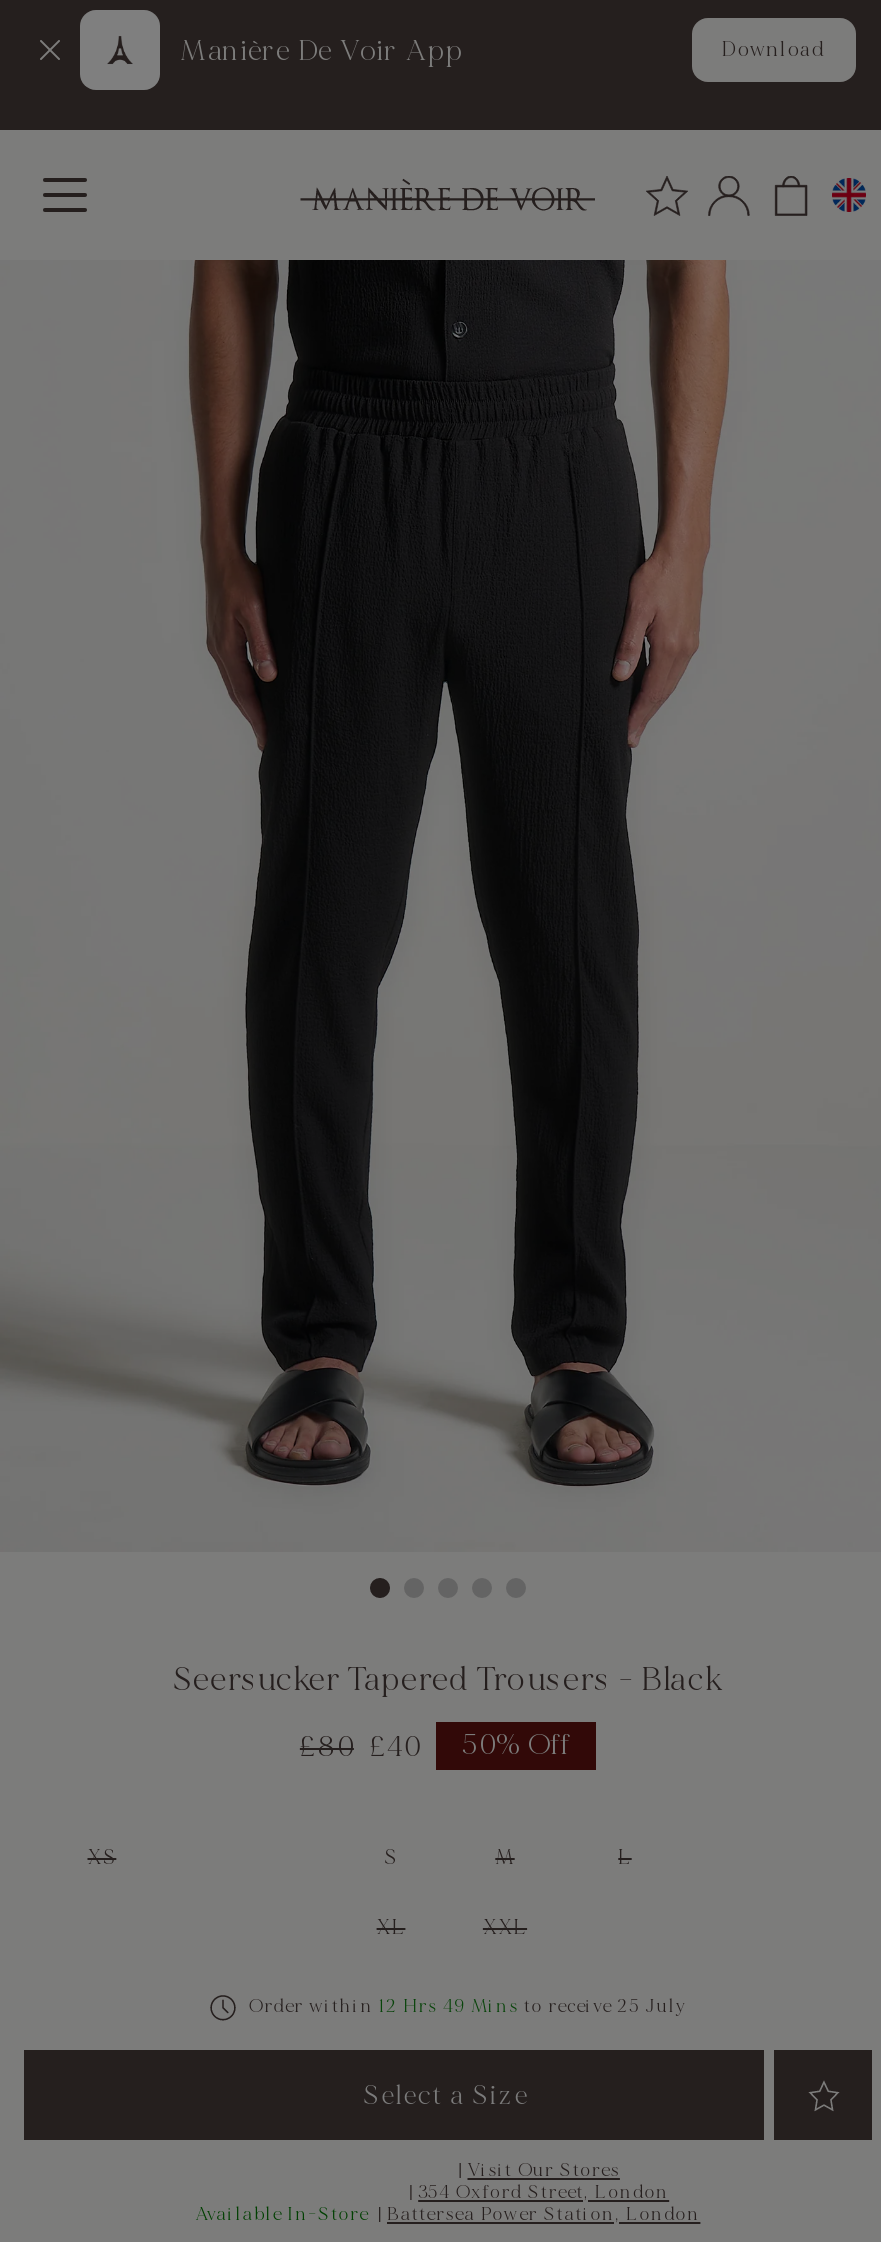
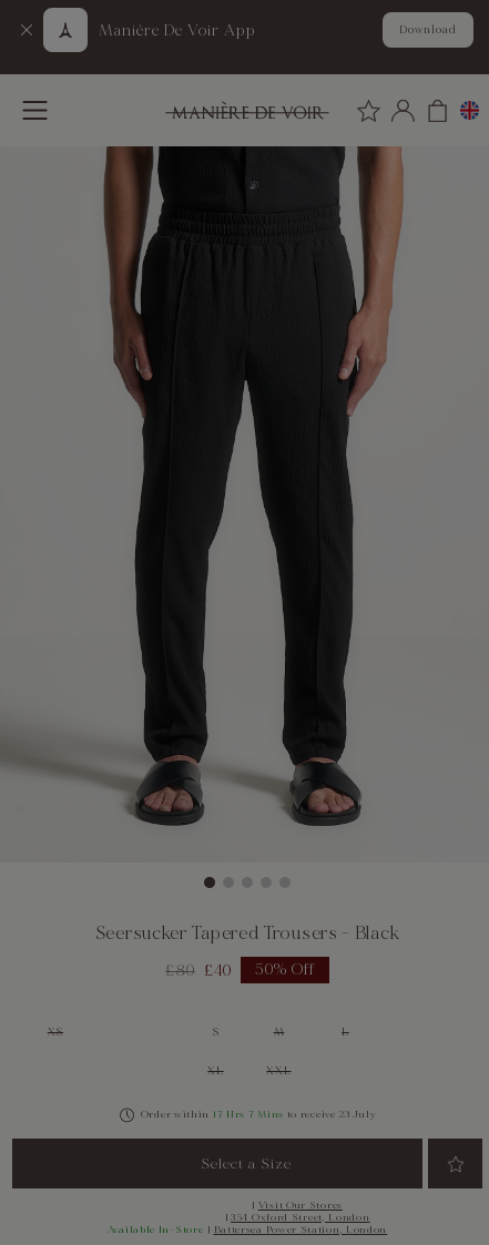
[249,1997,687,2019] Order within 12 Hrs 49 Mins to receive 25 July -> [140,1109,376,1121] Order within 17 Hrs 7 Mins to receive 23 July

